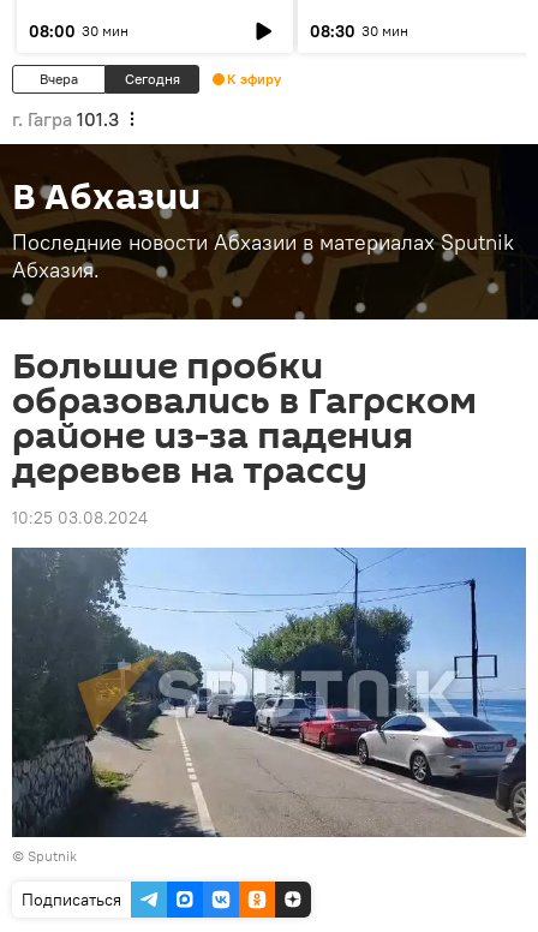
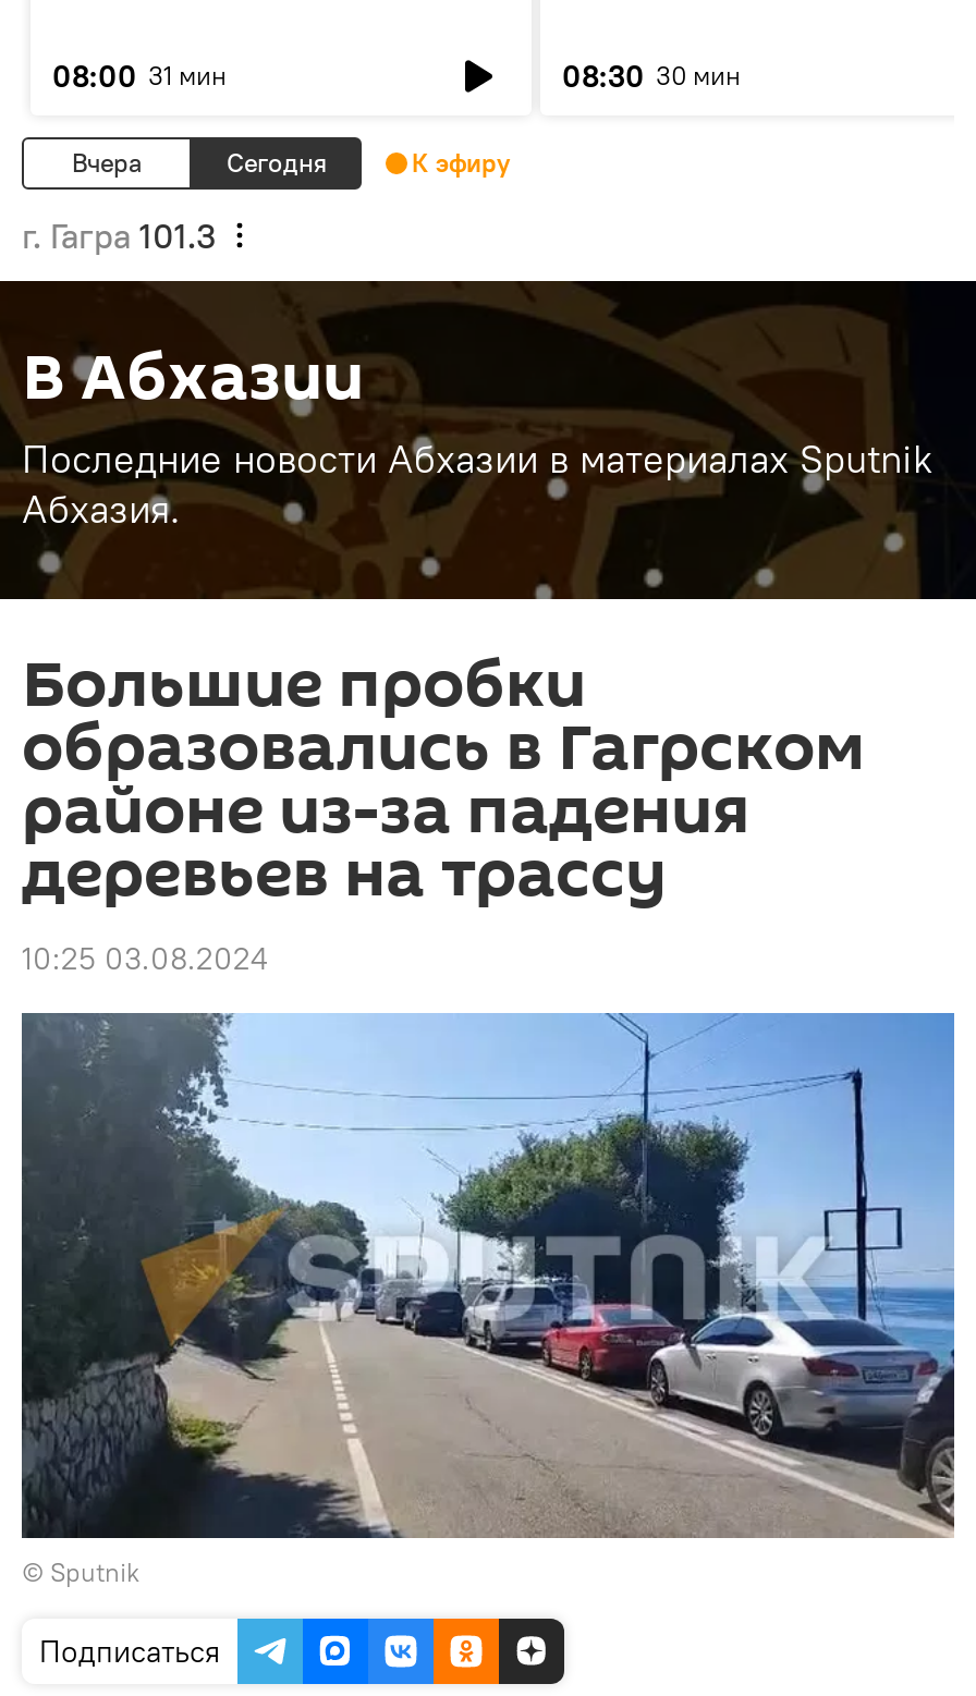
[29,20,128,42] 08:00 30 мин -> [52,57,227,96] 08:00 31 мин

